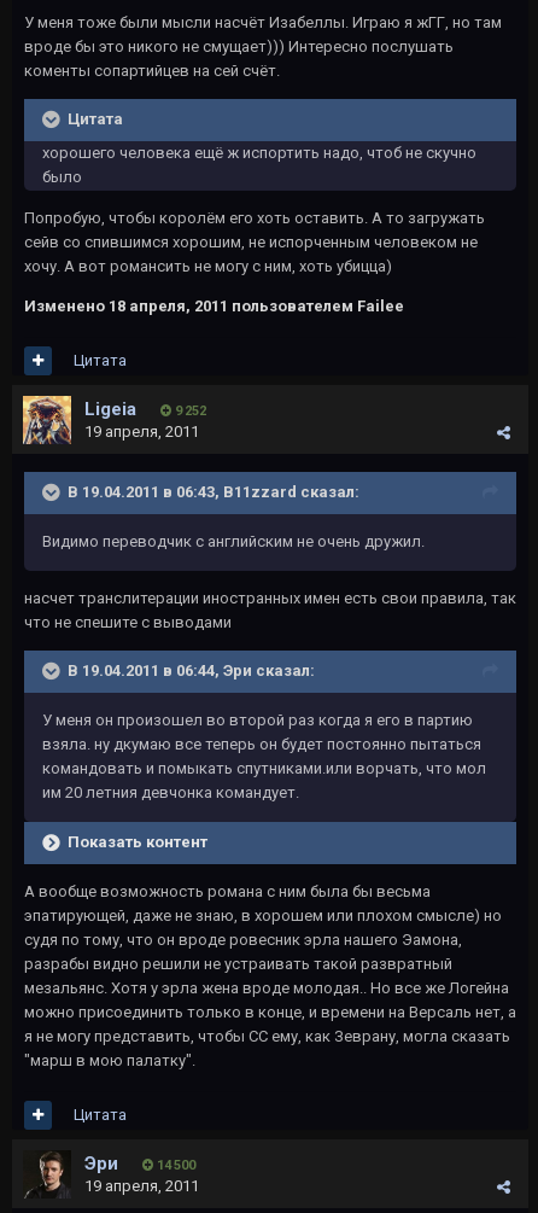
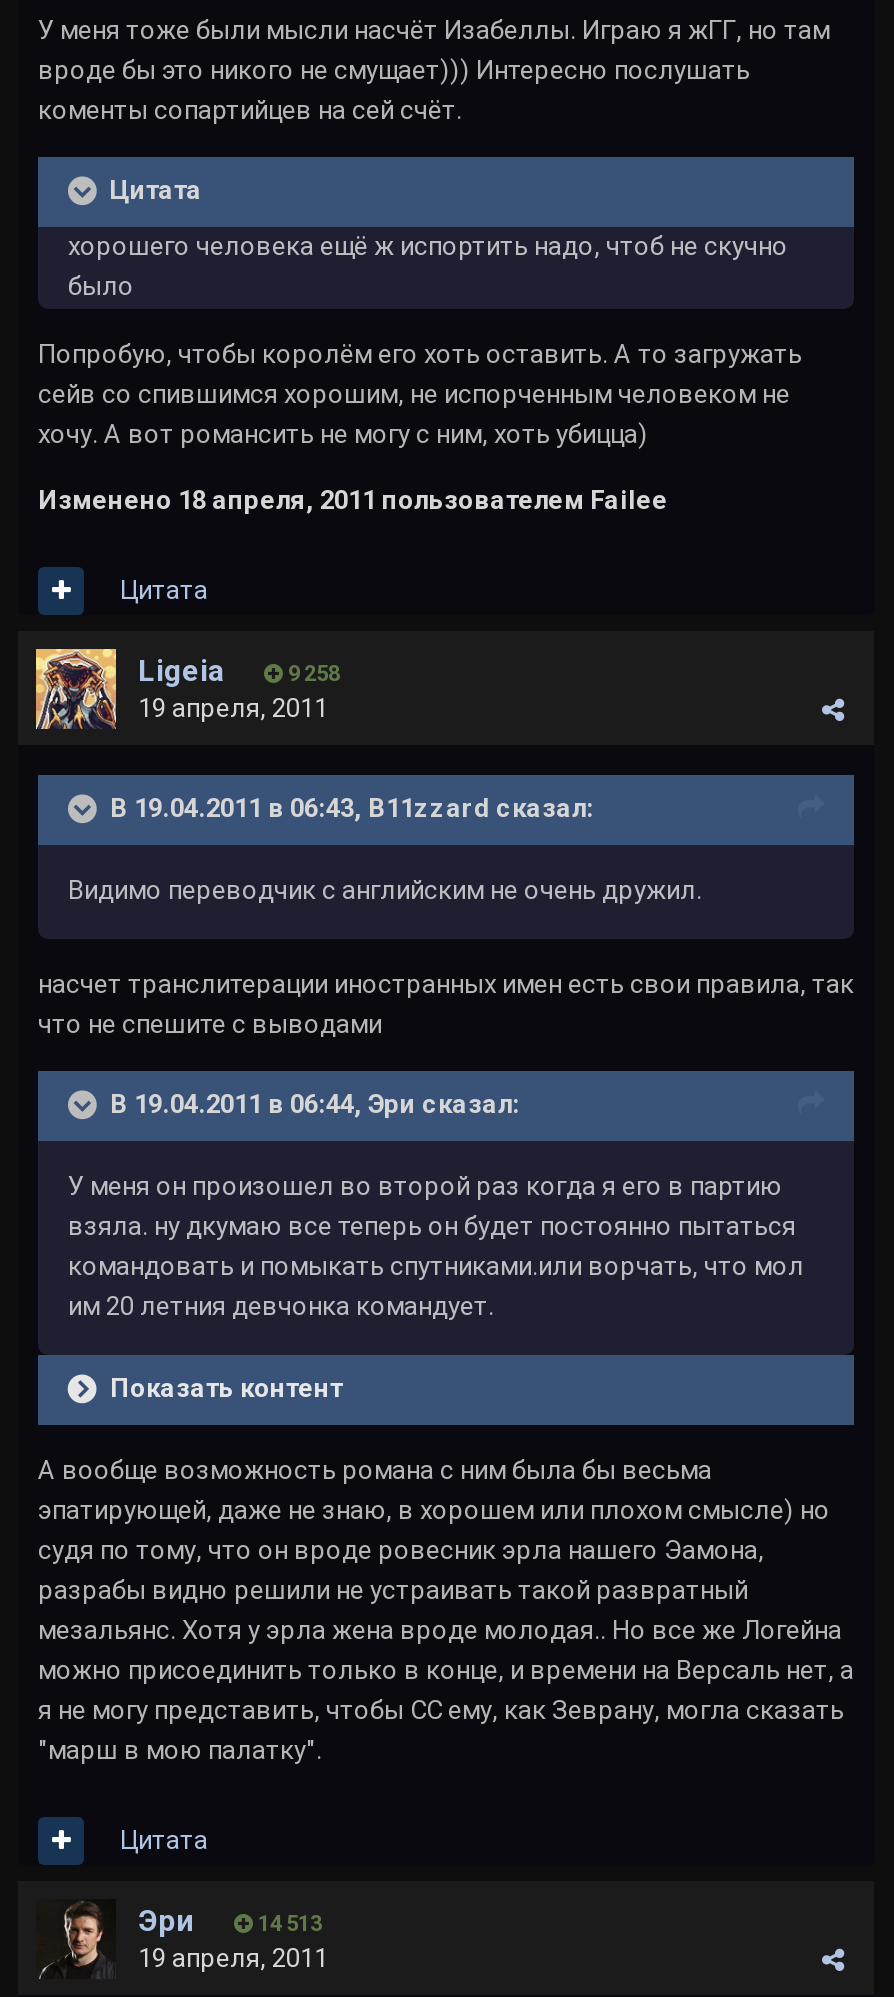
[171,403,206,419] 9 252 -> [282,661,340,687] 9 258
[153,1157,195,1173] 14 500 -> [252,1911,322,1937] 14 513

